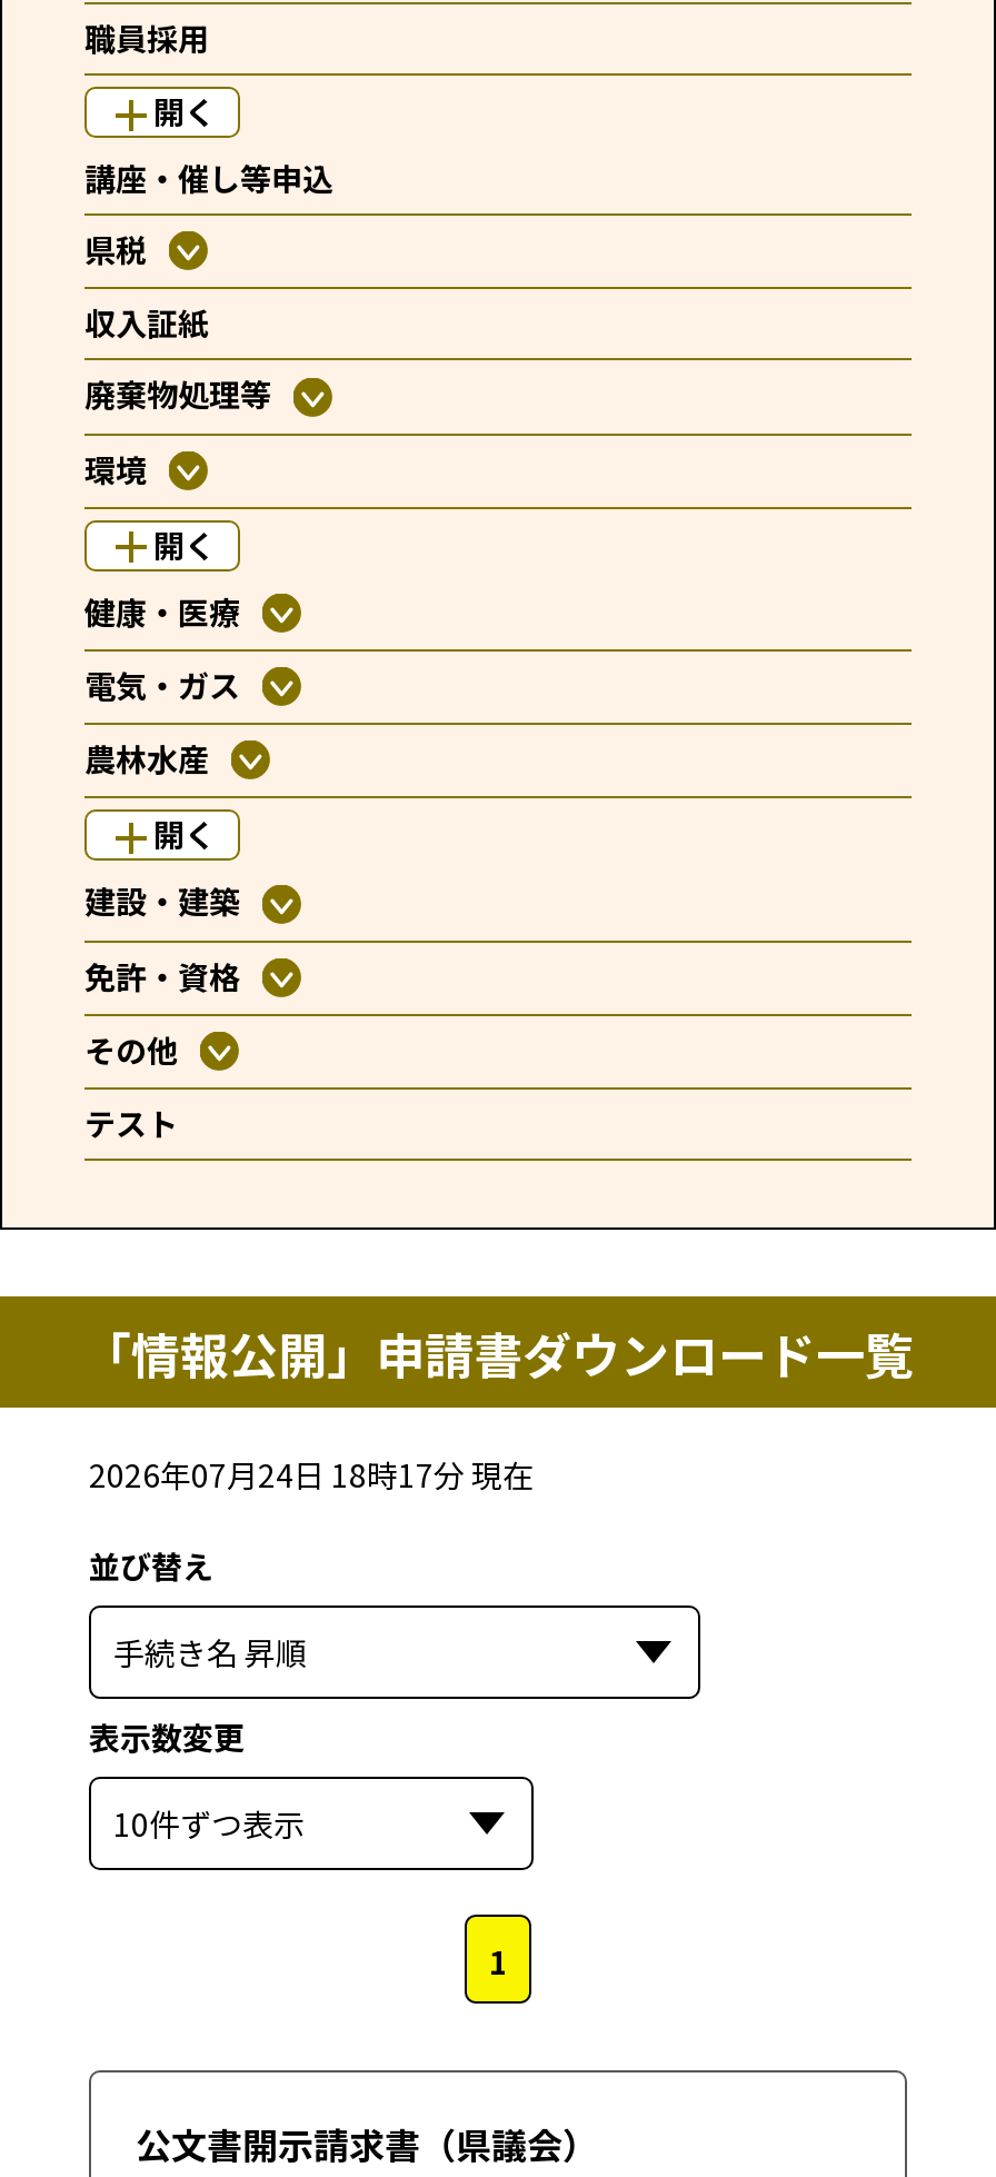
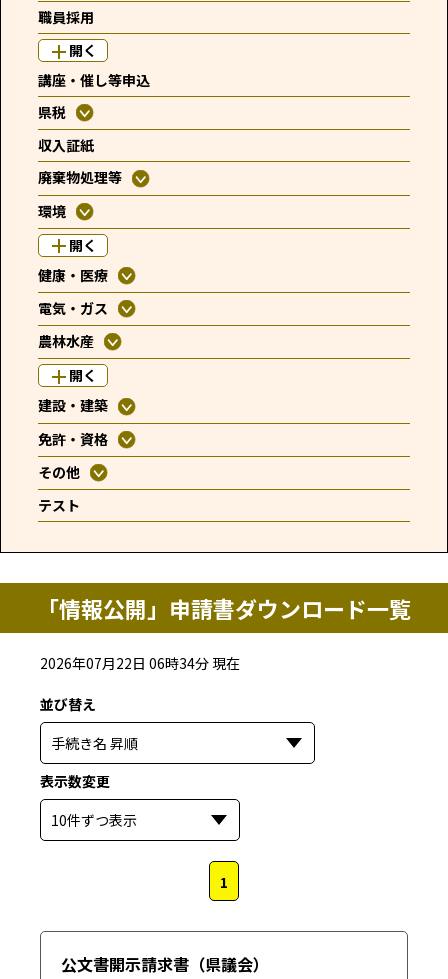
[89,1452,534,1497] 2026年07月24日 18時17分 現在 -> [40,653,240,673] 2026年07月22日 06時34分 現在

